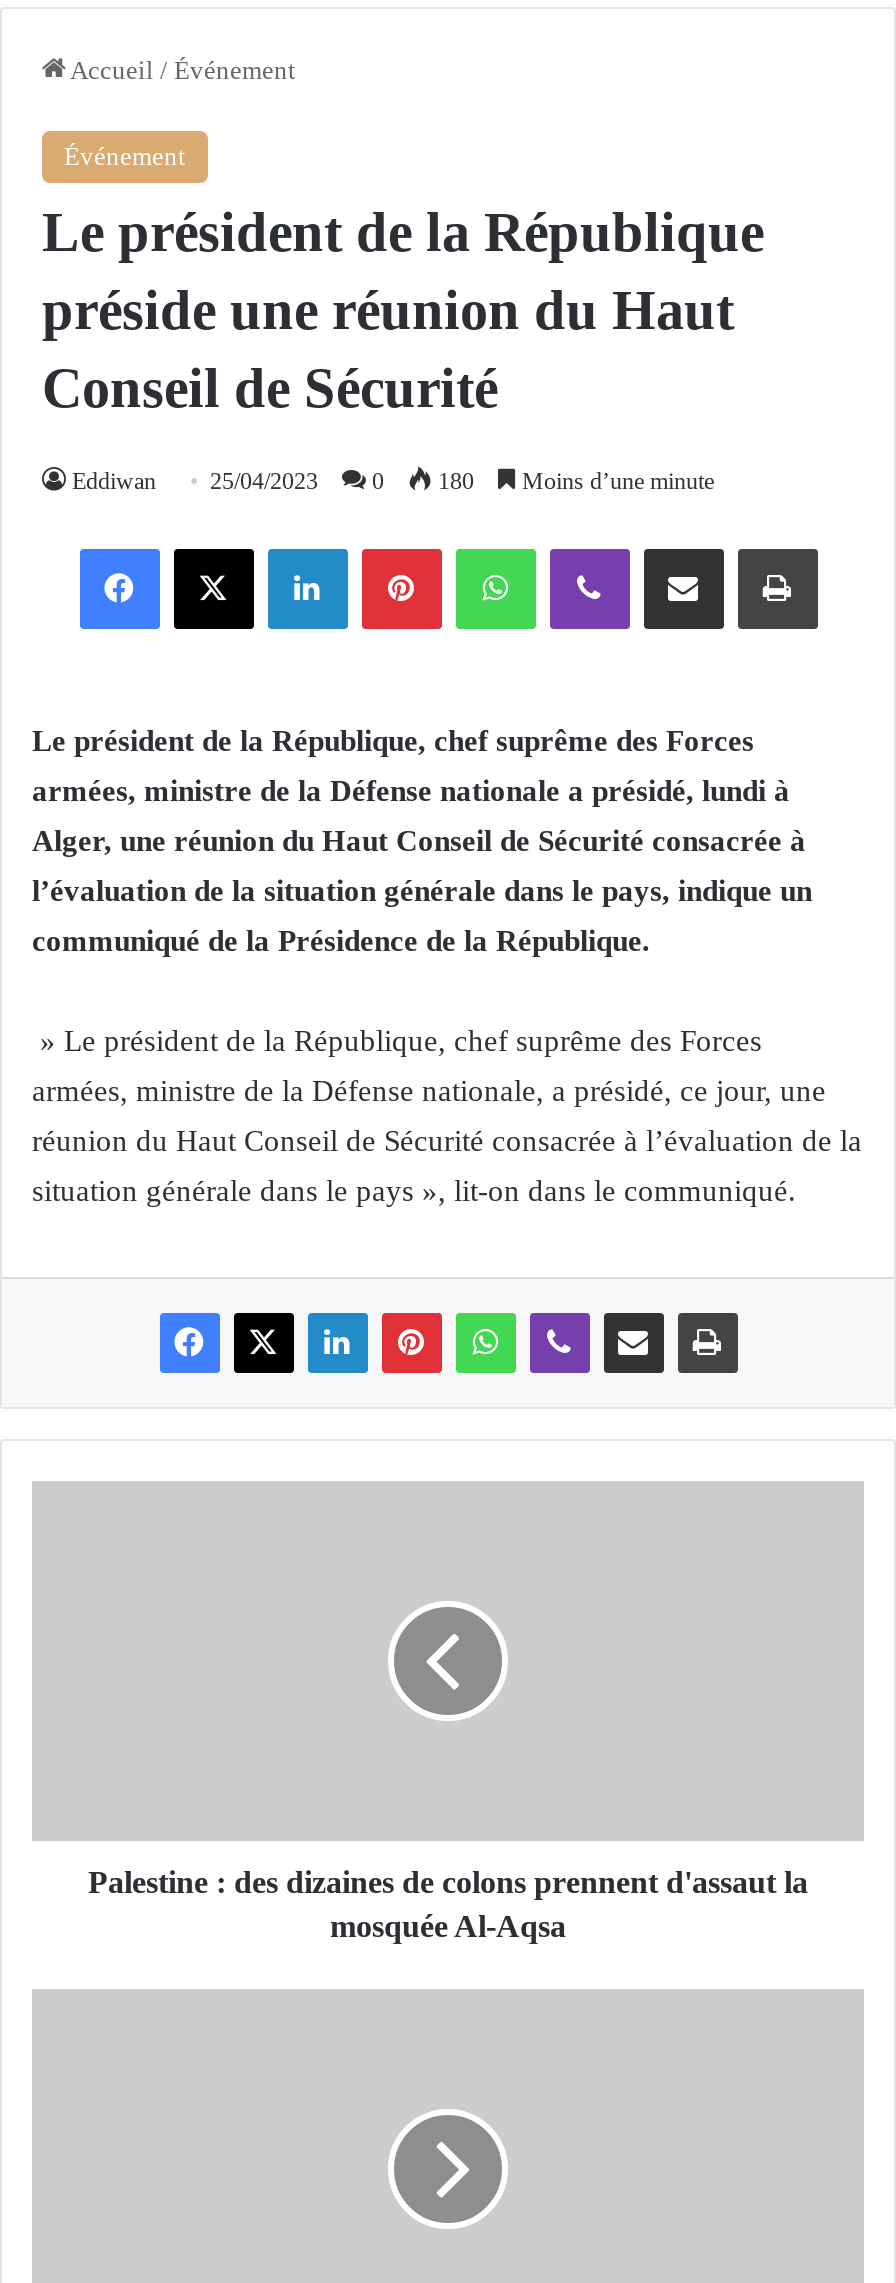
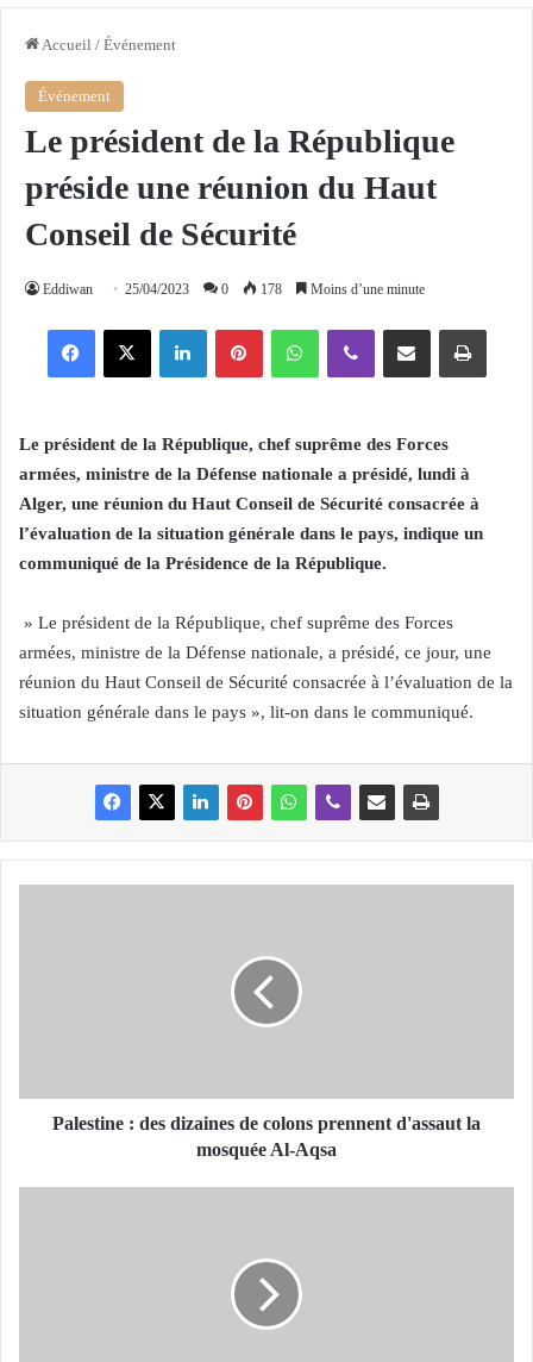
[72,467,714,495] Eddiwan 25/04/2023 0 180 Moins d’une minute -> [43,281,425,298] Eddiwan 25/04/2023 0 178 Moins d’une minute

